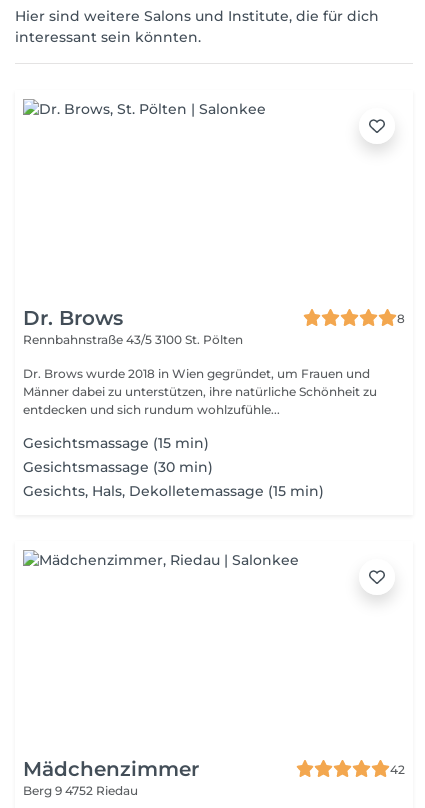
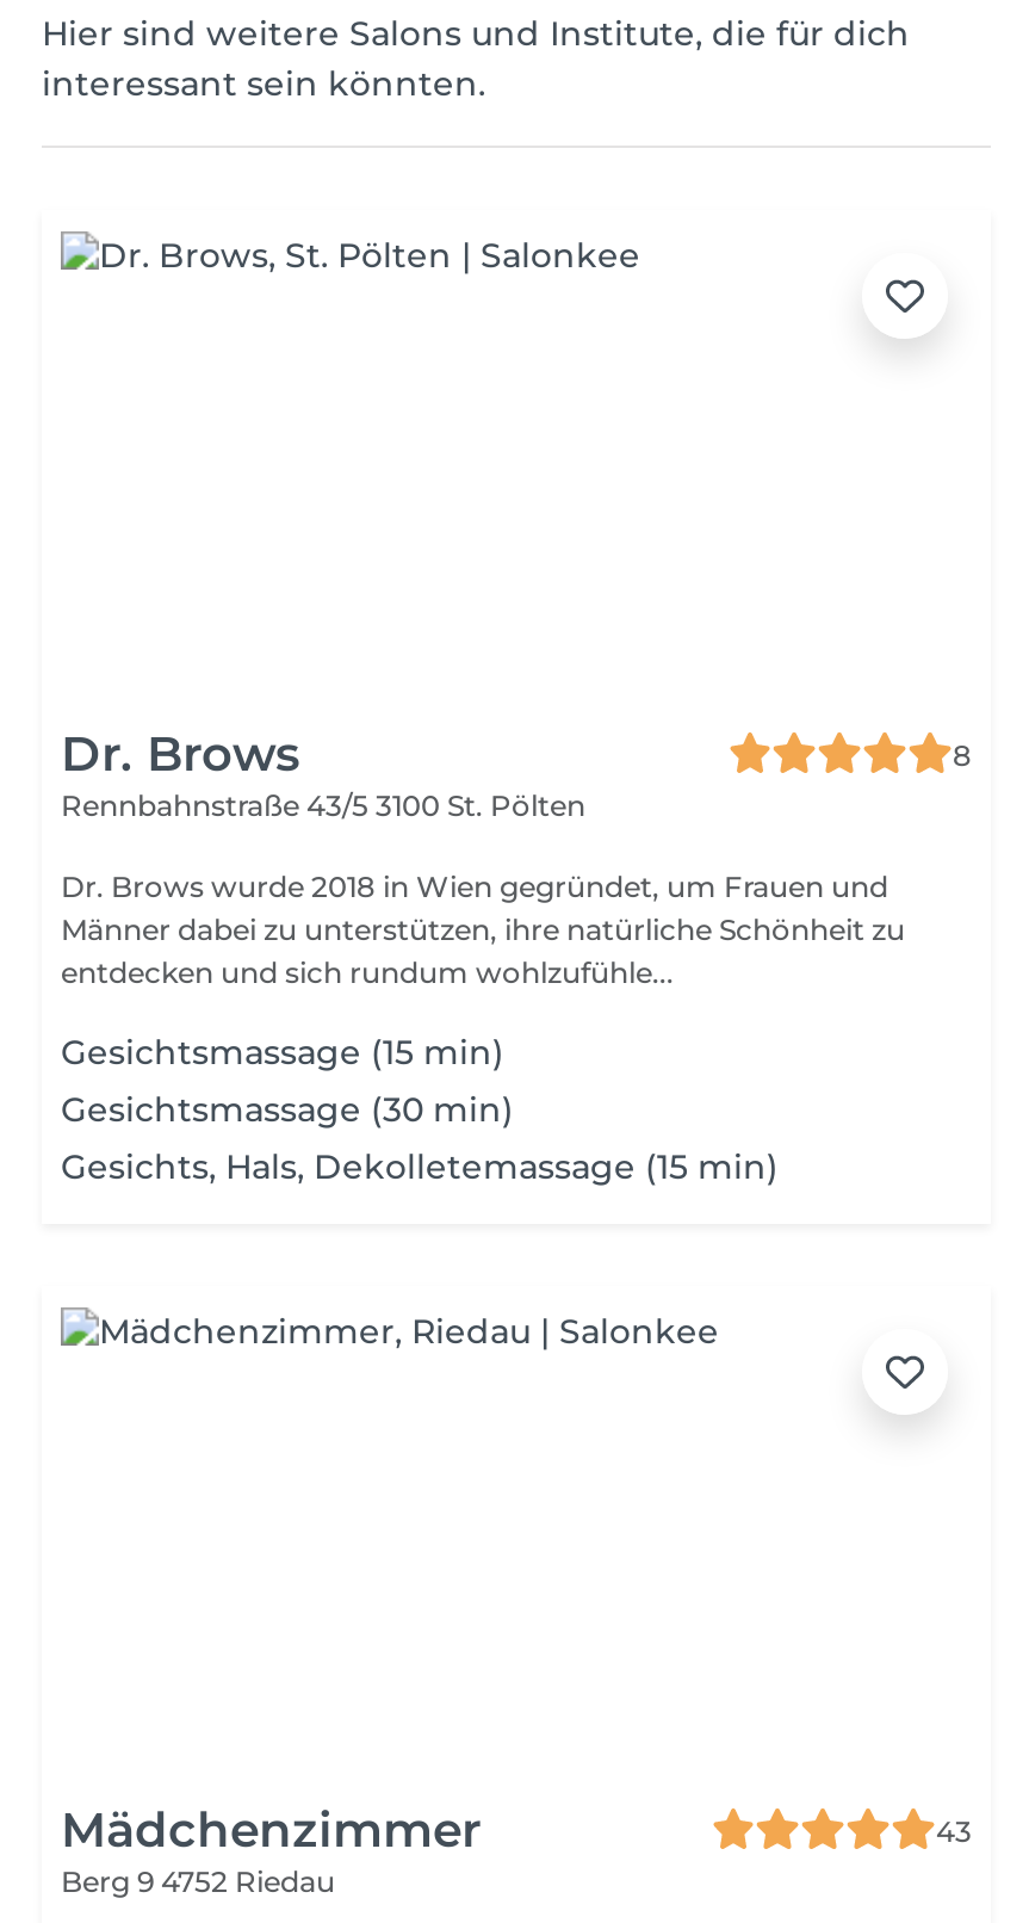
[390,762,405,777] 42 -> [936,1813,972,1849] 43

